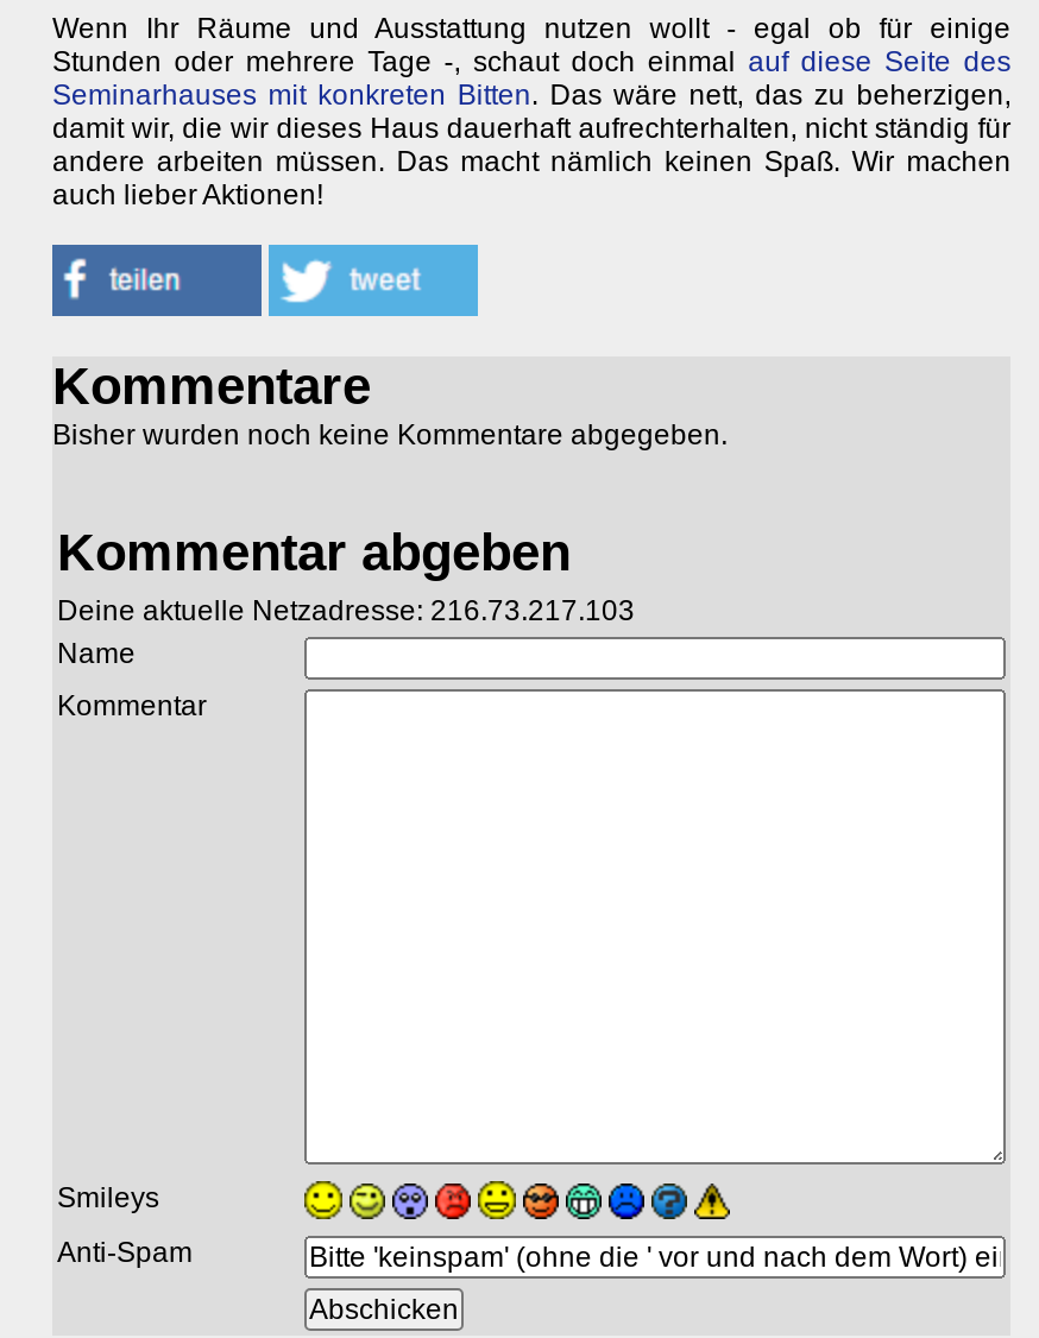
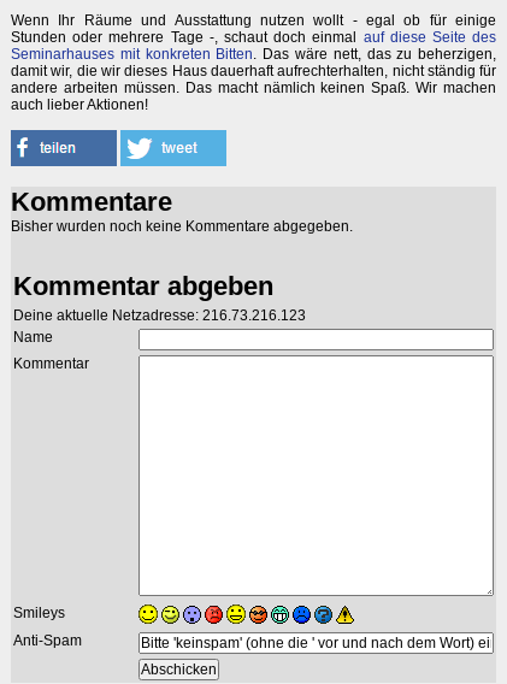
[57,595,635,628] Deine aktuelle Netzadresse: 216.73.217.103 -> [13,308,306,324] Deine aktuelle Netzadresse: 216.73.216.123

